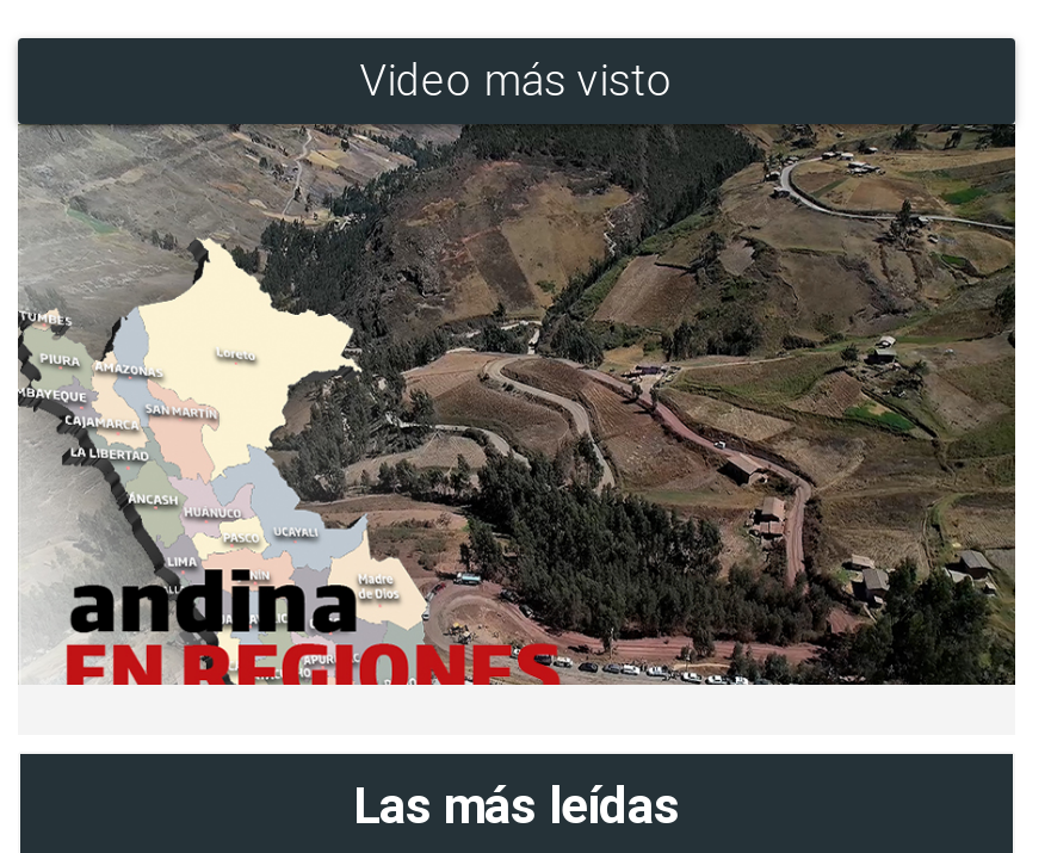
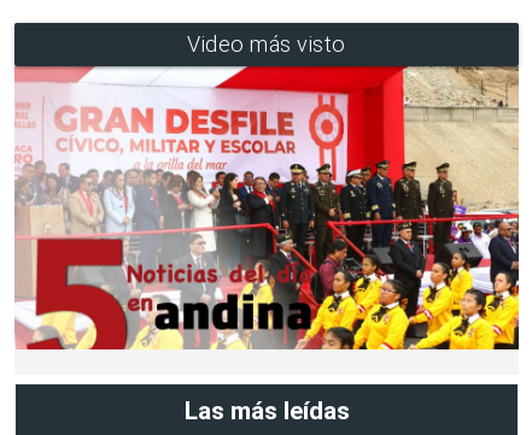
[16,124,1018,687] [image] -> [14,65,520,351] [image]

